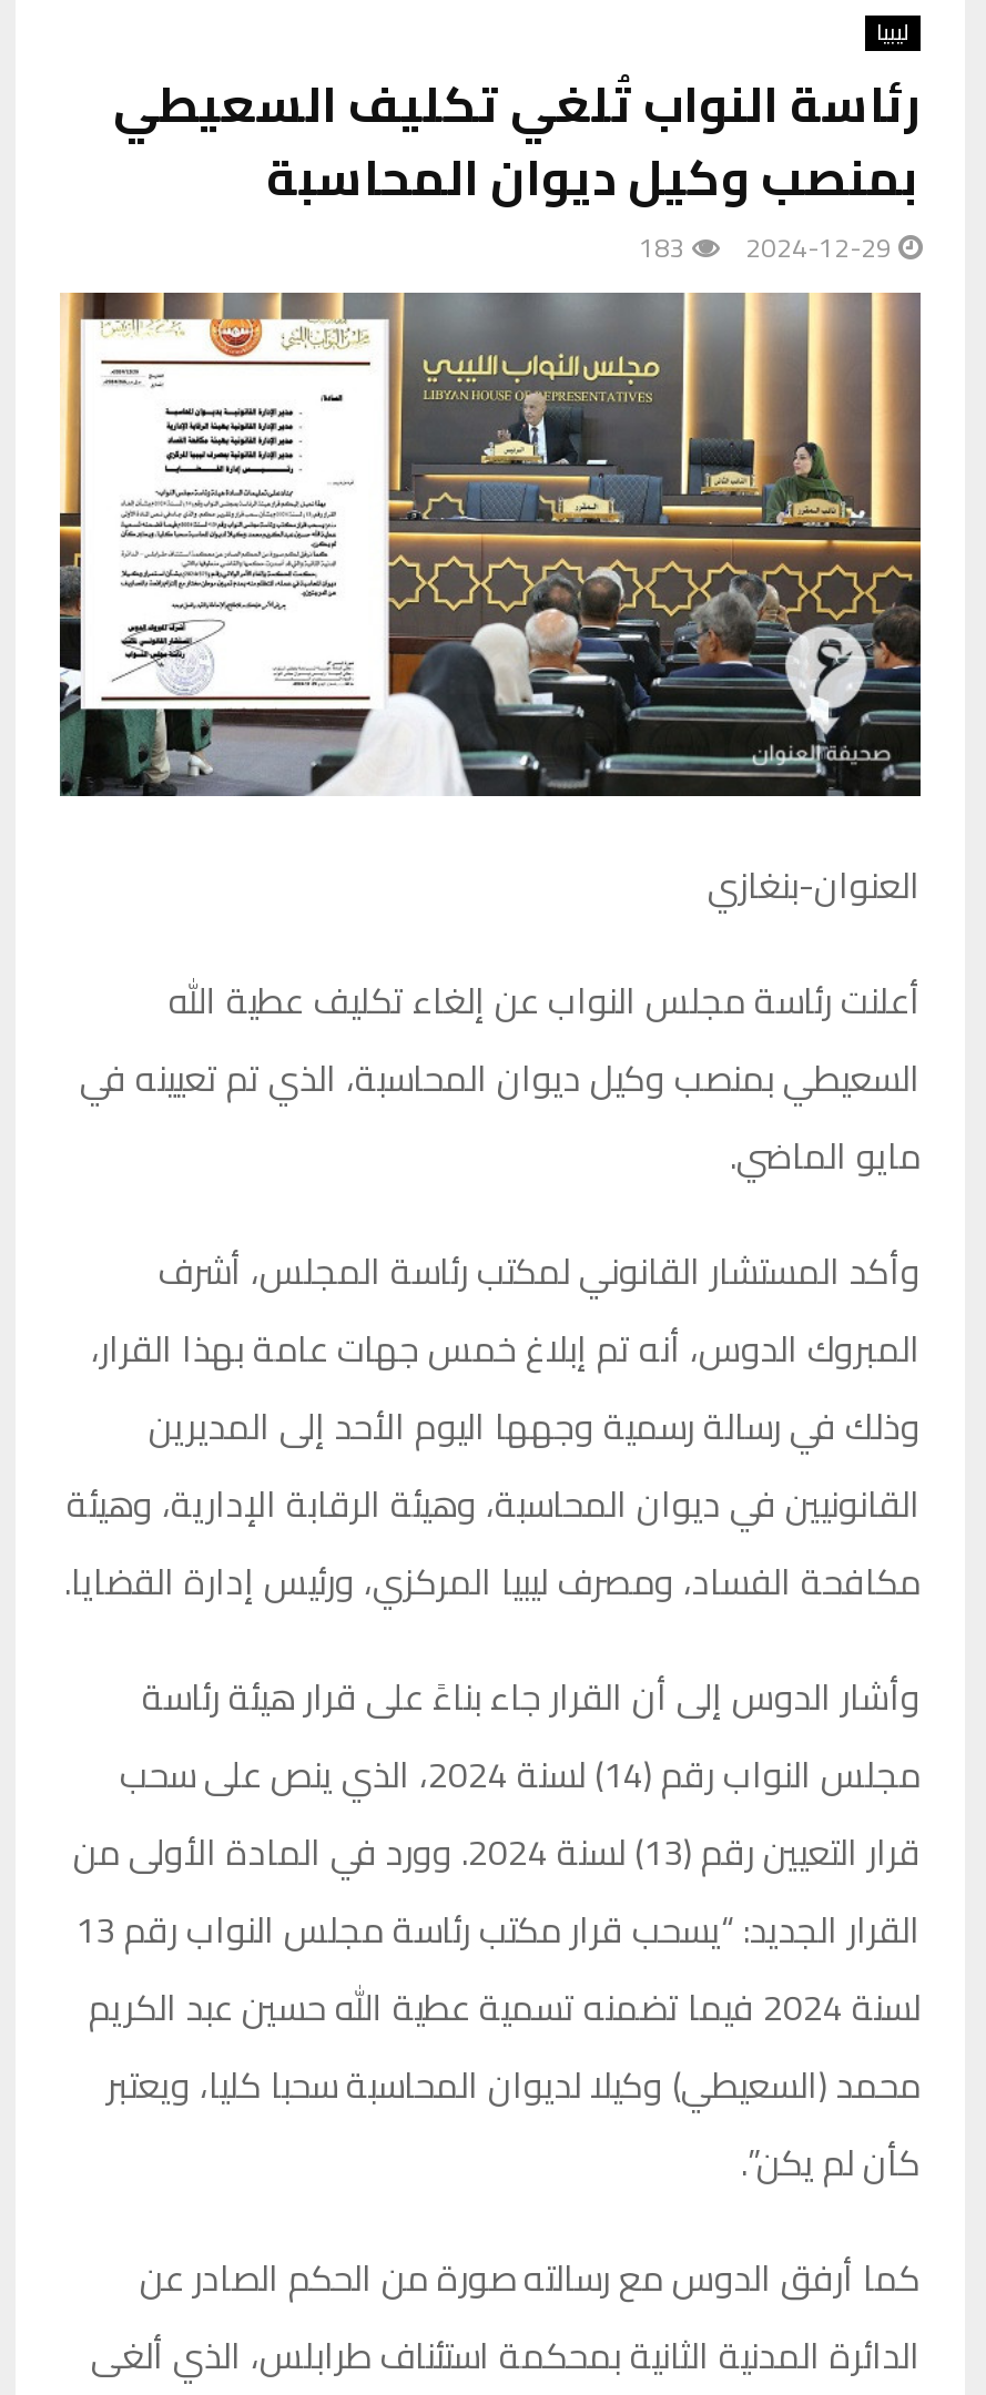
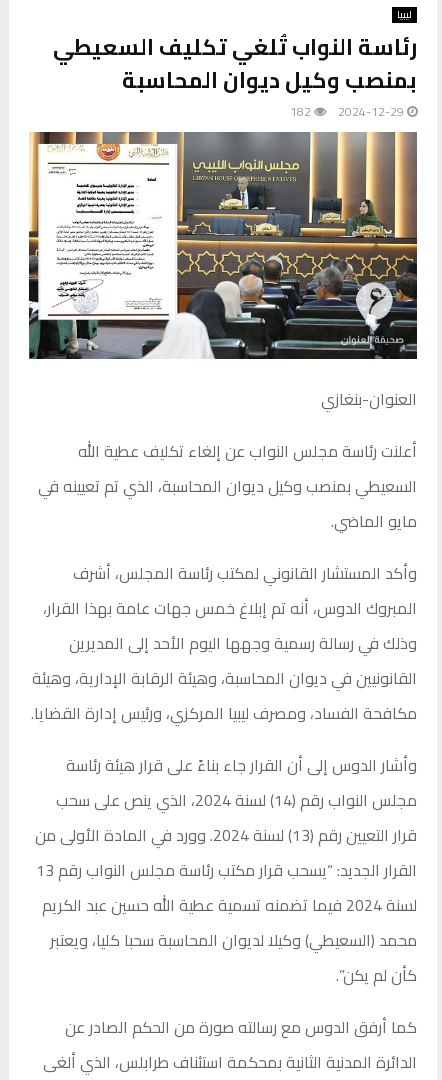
[639,222,892,273] 183 2024-12-29 -> [290,100,404,123] 182 2024-12-29

